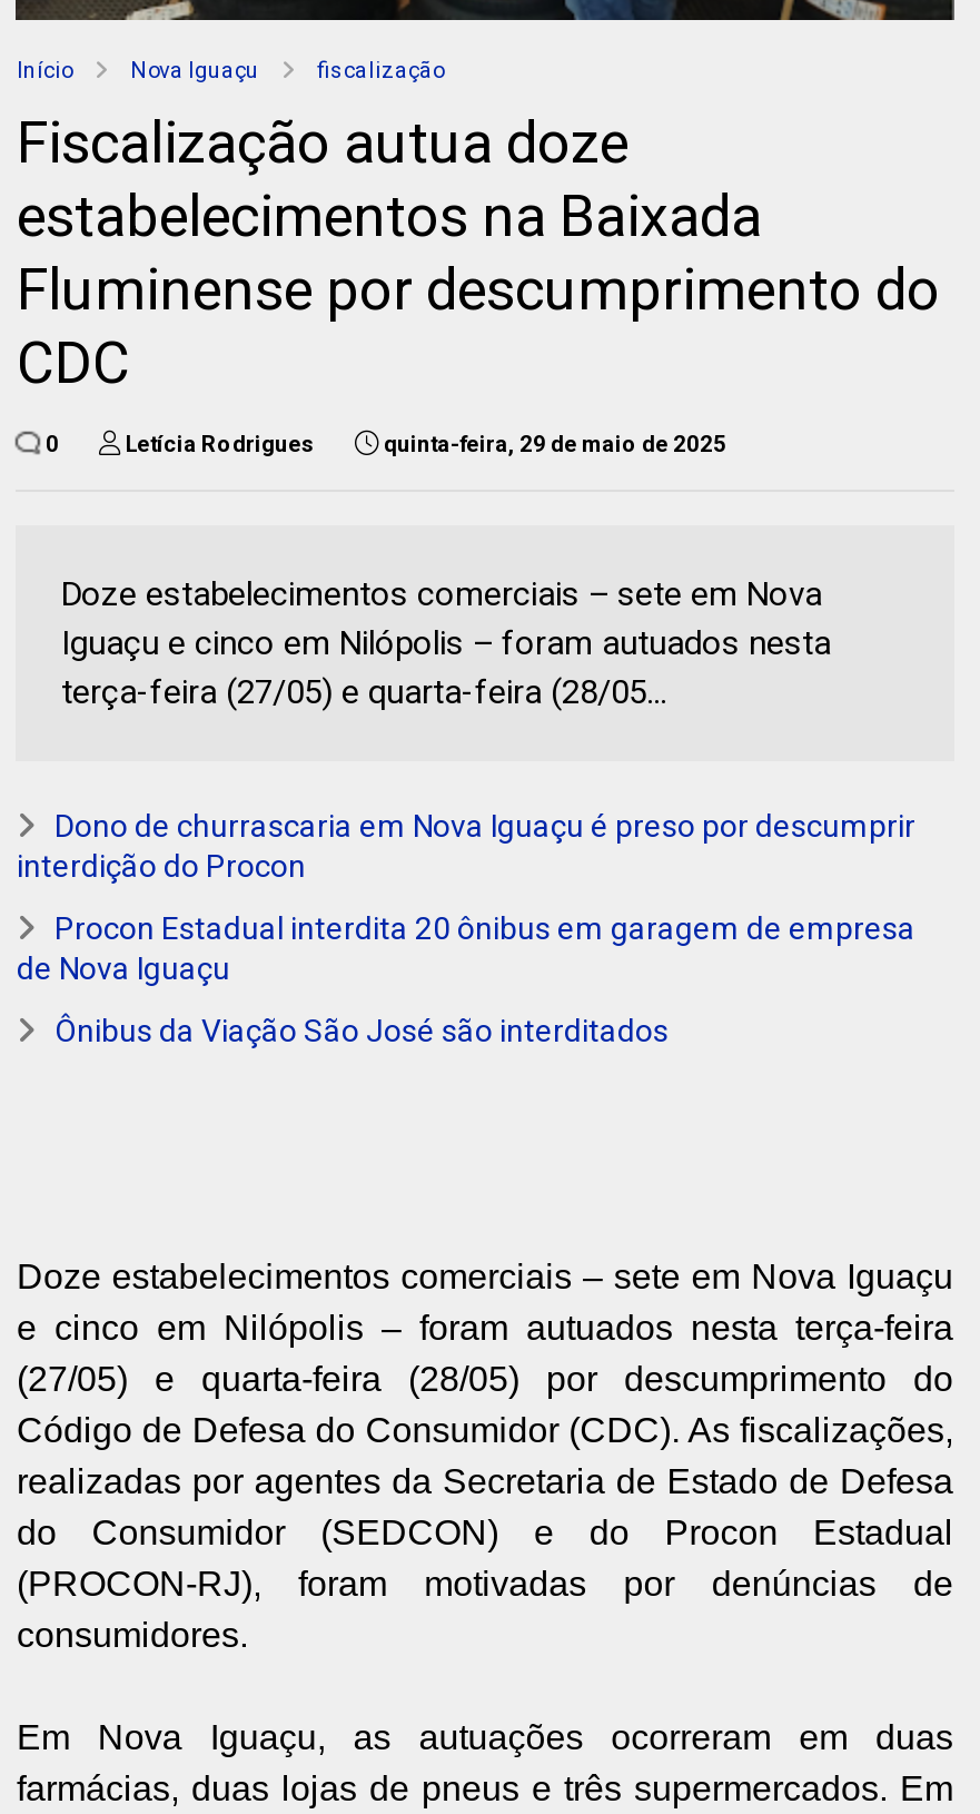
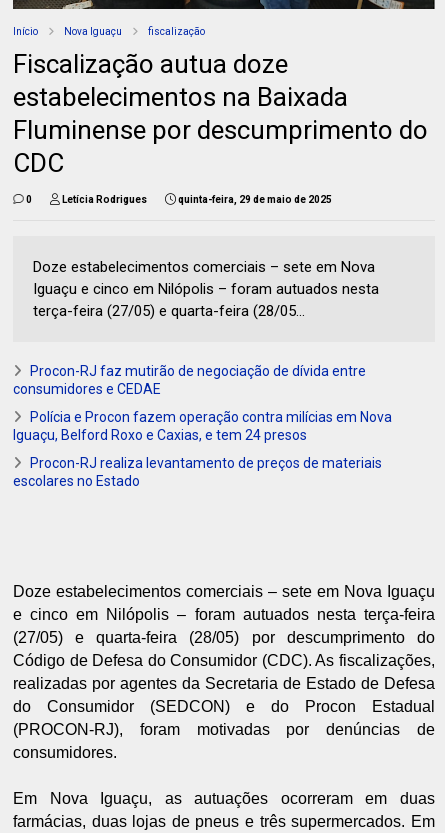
[16,808,915,884] Dono de churrascaria em Nova Iguaçu é preso por descumprir | interdição do Procon -> [13,363,366,397] Procon-RJ faz mutirão de negociação de dívida entre | consumidores e CEDAE
[16,910,915,986] Procon Estadual interdita 20 ônibus em garagem de empresa | de Nova Iguaçu -> [13,409,392,443] Polícia e Procon fazem operação contra milícias em Nova | Iguaçu, Belford Roxo e Caxias, e tem 24 presos
[54,1013,668,1048] Ônibus da Viação São José são interditados -> [13,455,382,489] Procon-RJ realiza levantamento de preços de materiais | escolares no Estado

